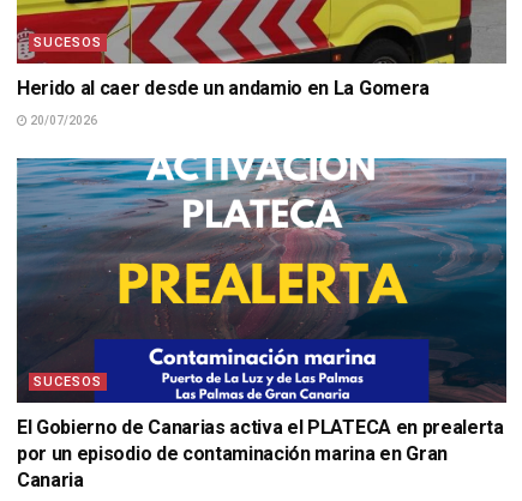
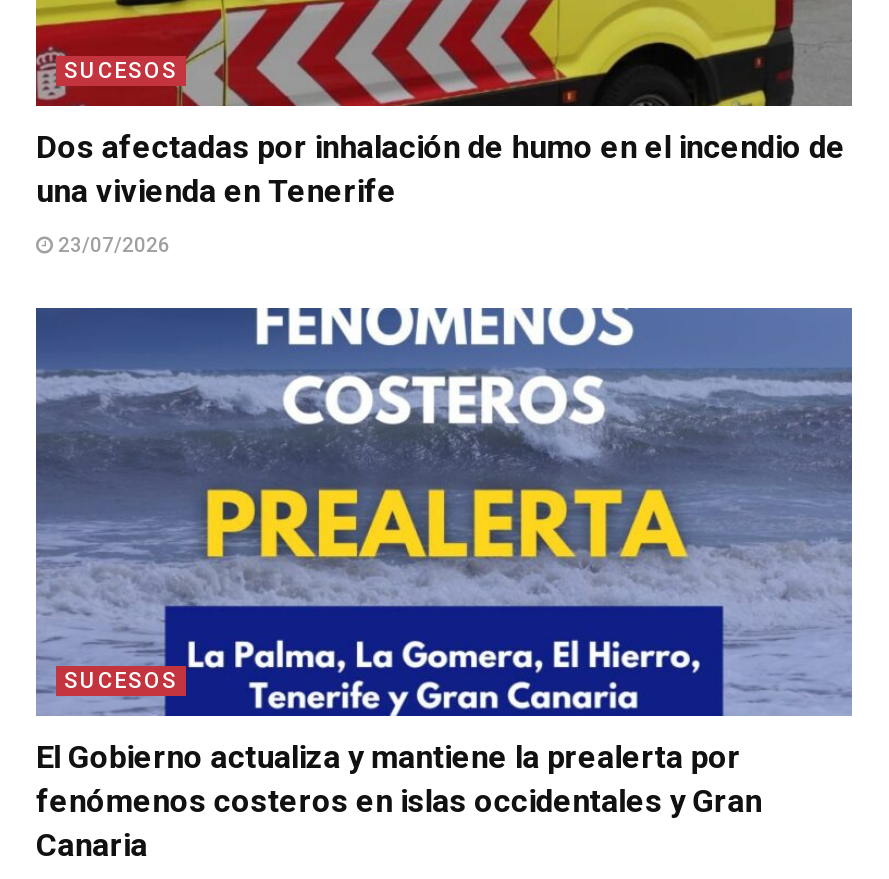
[17,77,429,99] Herido al caer desde un andamio en La Gomera -> [36,128,845,210] Dos afectadas por inhalación de humo en el incendio de | una vivienda en Tenerife
[28,114,97,127] 20/07/2026 -> [54,234,170,256] 23/07/2026
[16,157,508,465] [image] | El Gobierno de Canarias activa el PLATECA en prealerta | por un episodio de contaminación marina en Gran -> [34,306,854,820] [image] | El Gobierno actualiza y mantiene la prealerta por | fenómenos costeros en islas occidentales y Gran

